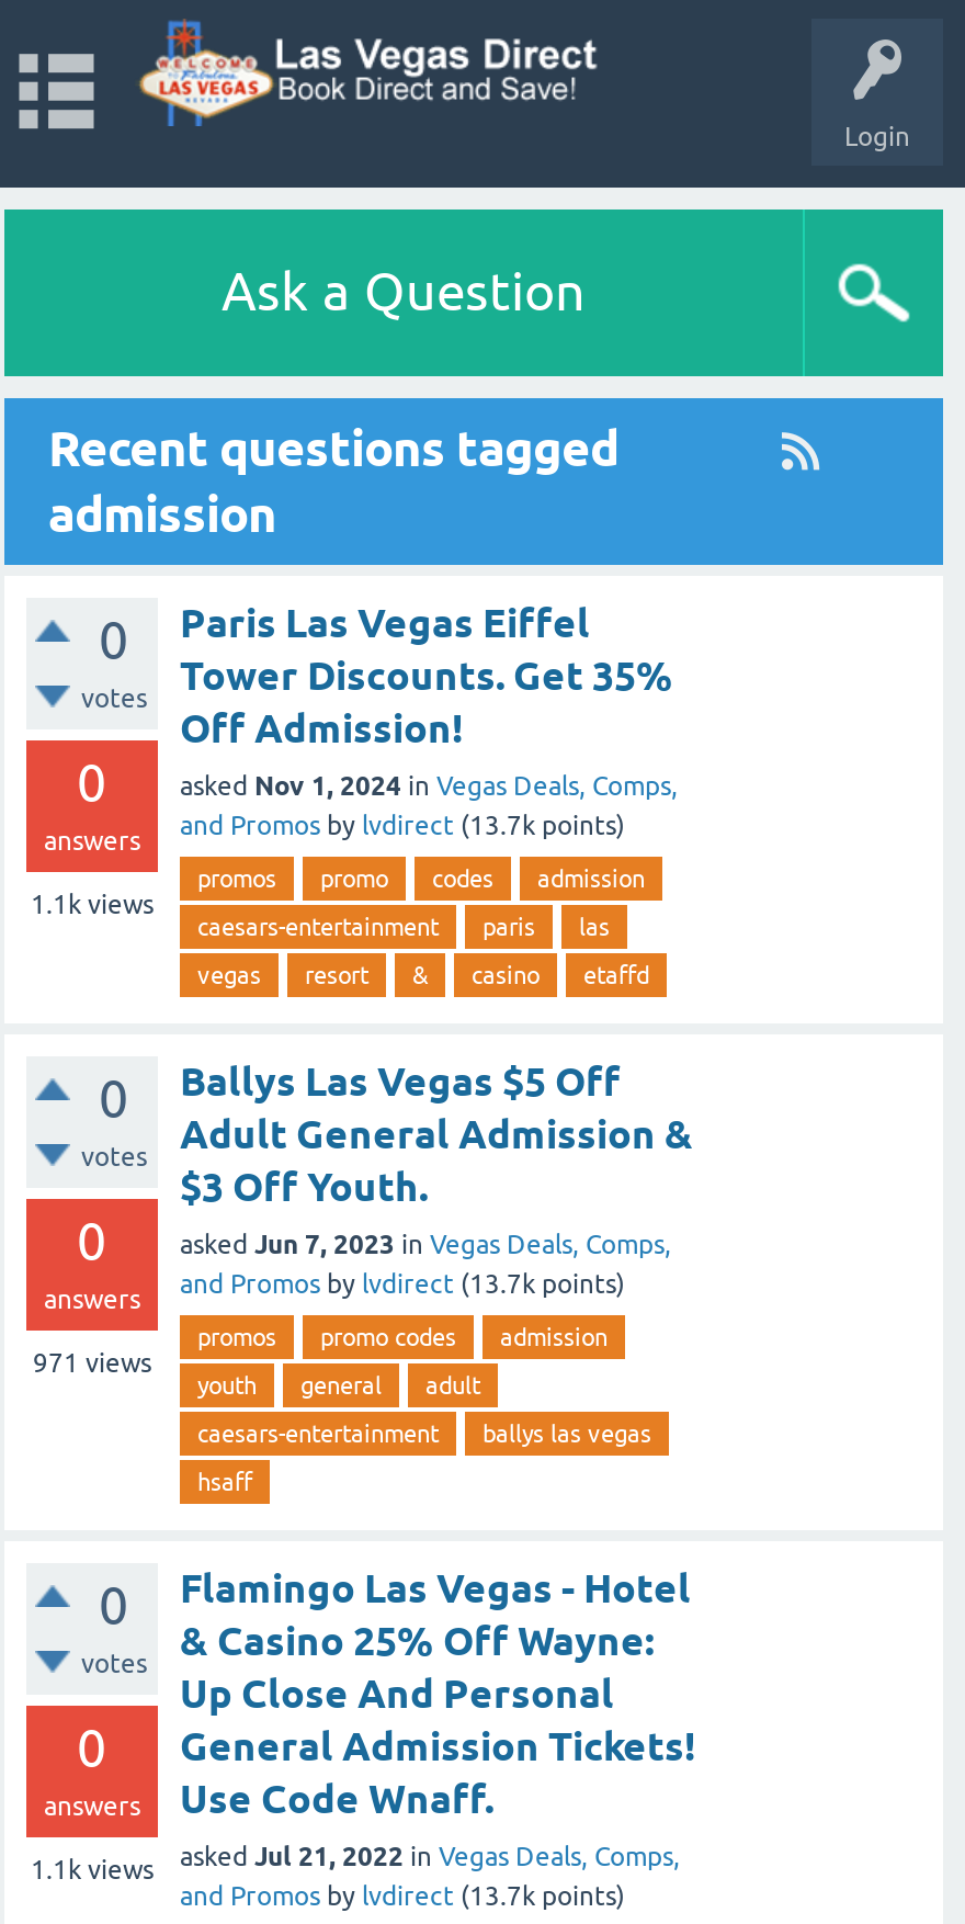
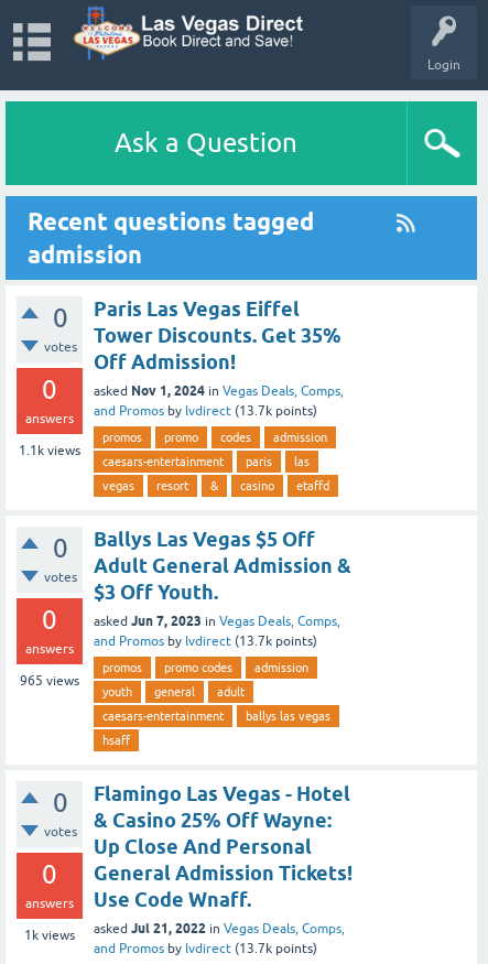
[33,1348,151,1379] 971 views -> [20,673,79,689] 965 views
[31,1840,680,1886] 1.1k views asked Jul 21, 2022 in Vegas Deals, Comps, -> [24,920,345,943] 1k views asked Jul 21, 2022 in Vegas Deals, Comps,

